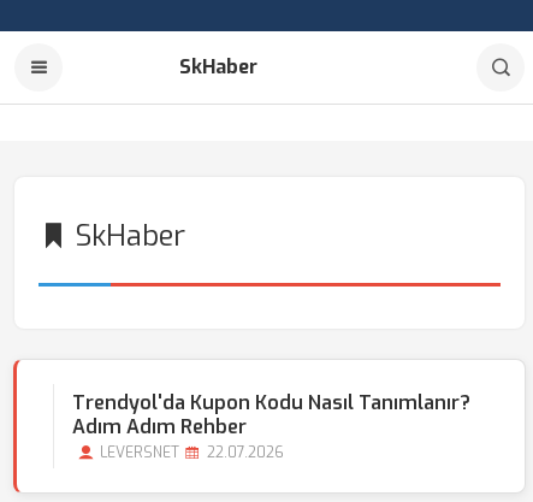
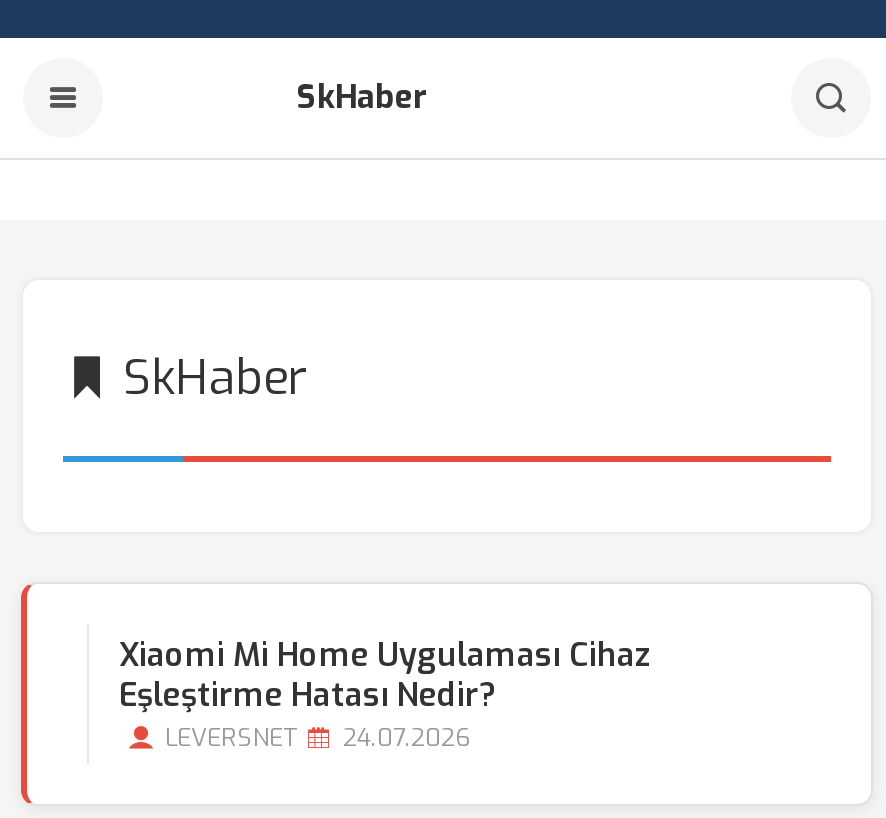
[72,390,470,439] Trendyol'da Kupon Kodu Nasıl Tanımlanır? | Adım Adım Rehber -> [119,634,653,716] Xiaomi Mi Home Uygulaması Cihaz | Eşleştirme Hatası Nedir?
[96,443,284,462] LEVERSNET 22.07.2026 -> [159,722,471,754] LEVERSNET 24.07.2026

